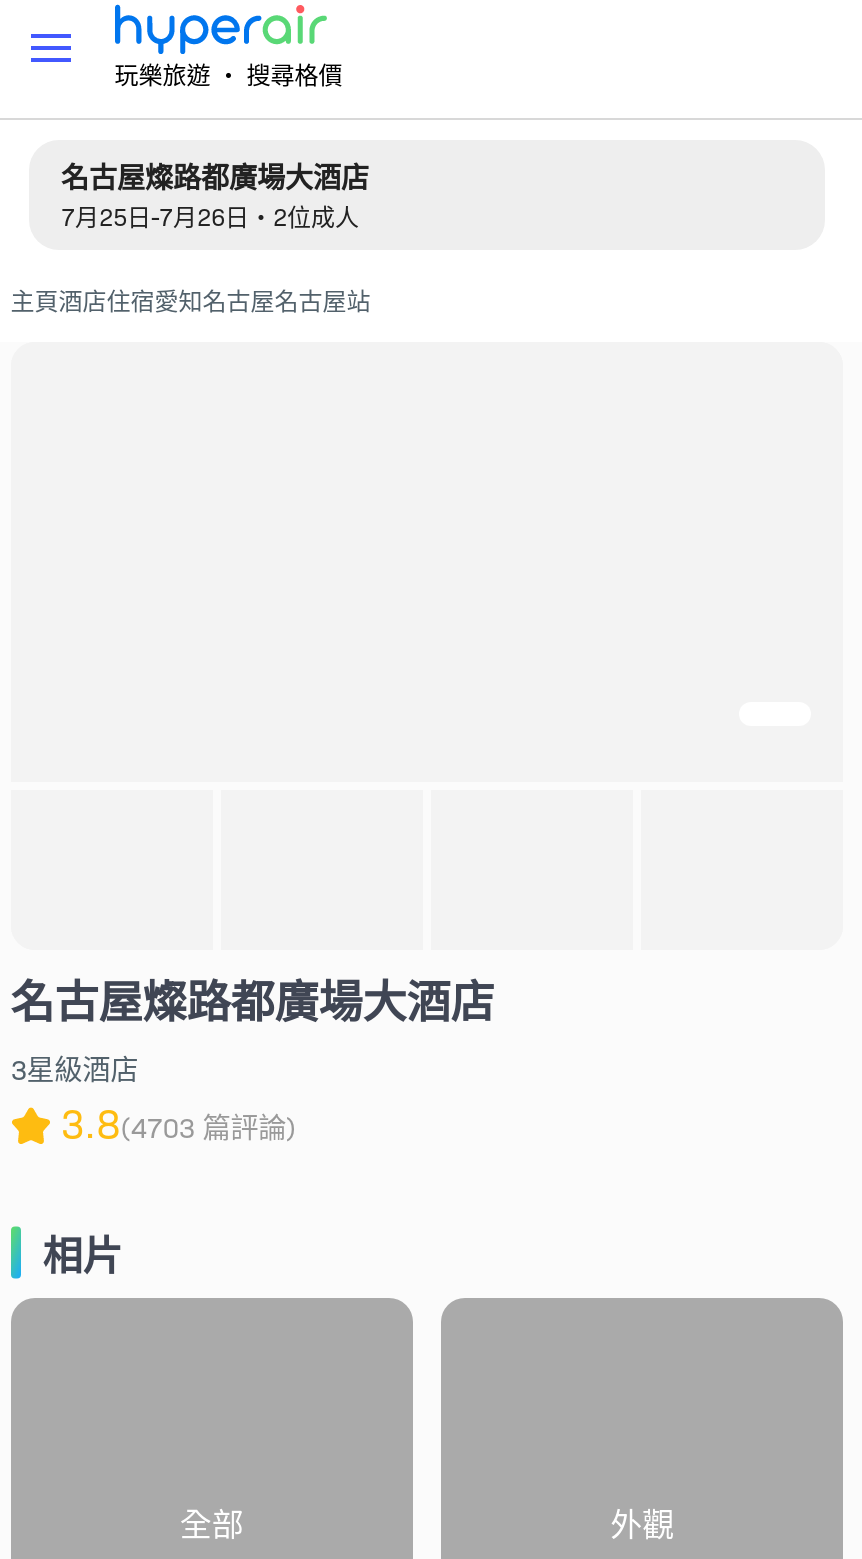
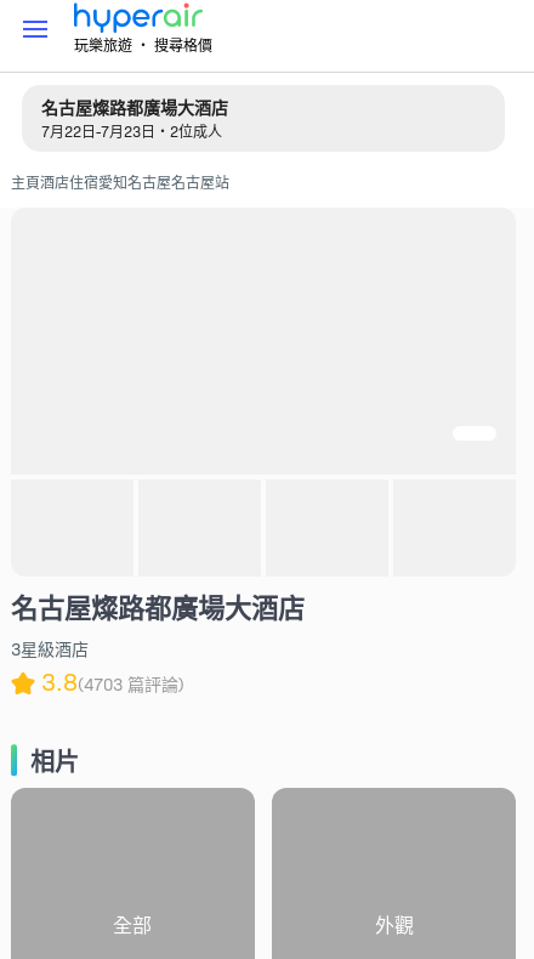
[61,198,359,232] 7月25日-7月26日・2位成人 -> [41,120,222,141] 7月22日-7月23日・2位成人

